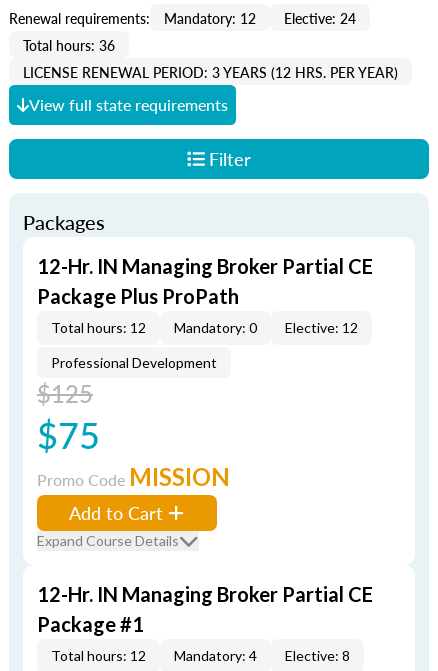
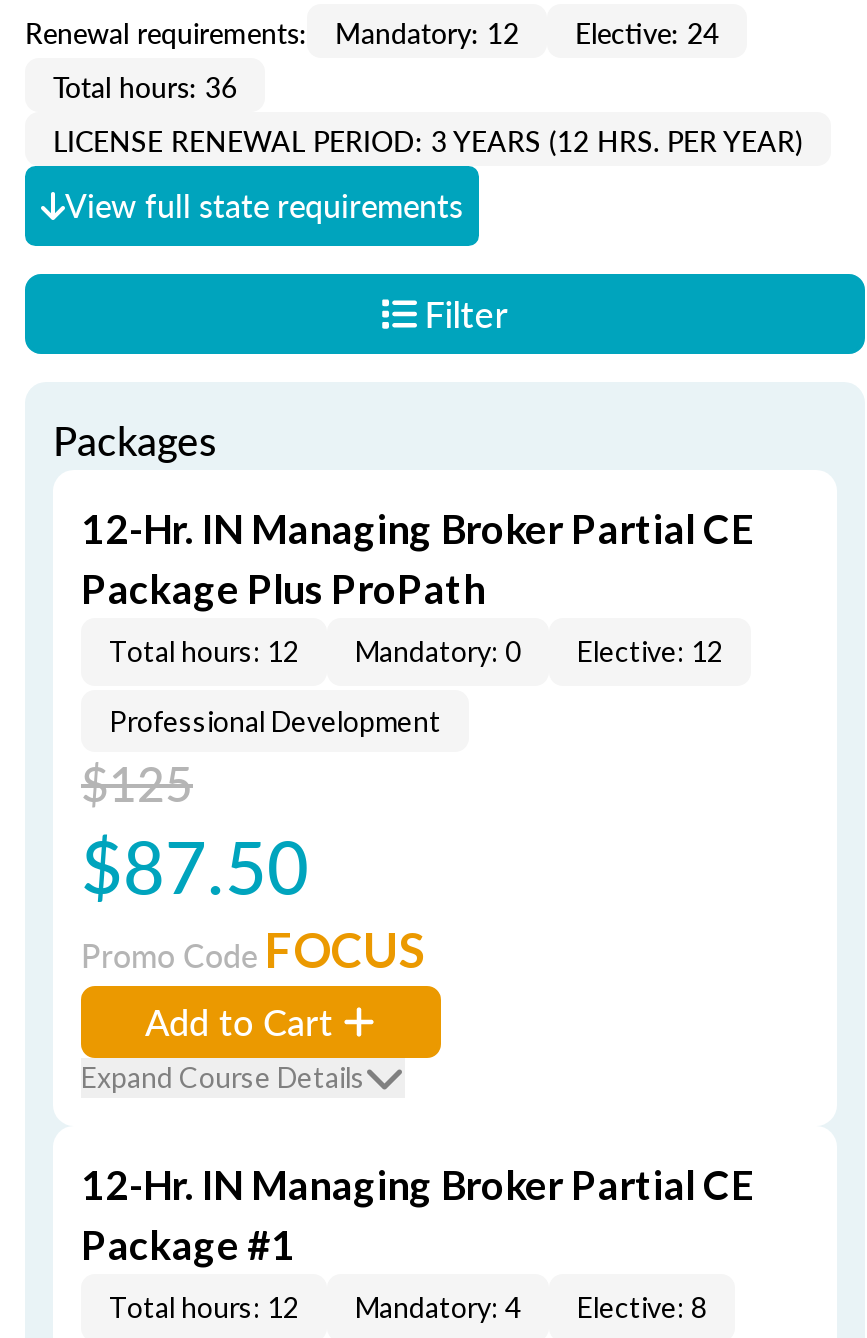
[37,409,100,460] $75 -> [81,814,309,916] $87.50
[37,462,230,491] Promo Code MISSION -> [81,920,425,978] Promo Code FOCUS

